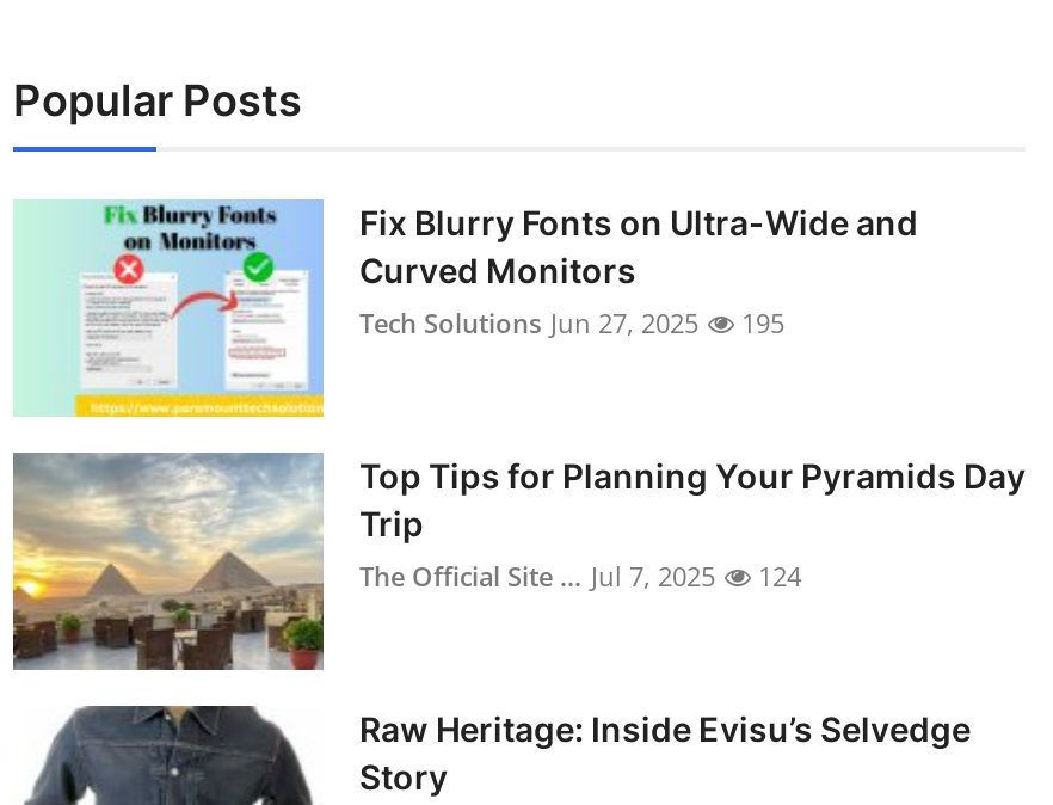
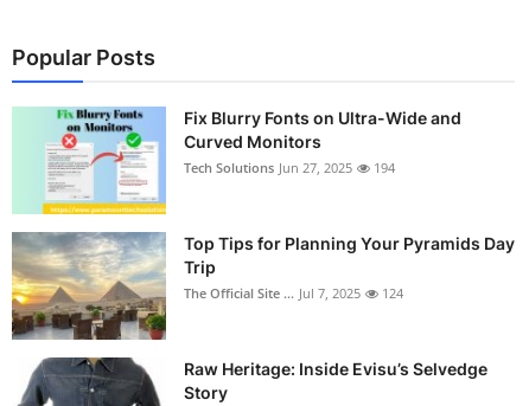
[359,305,784,341] Tech Solutions Jun 27, 2025 195 -> [184,158,395,176] Tech Solutions Jun 27, 2025 194

